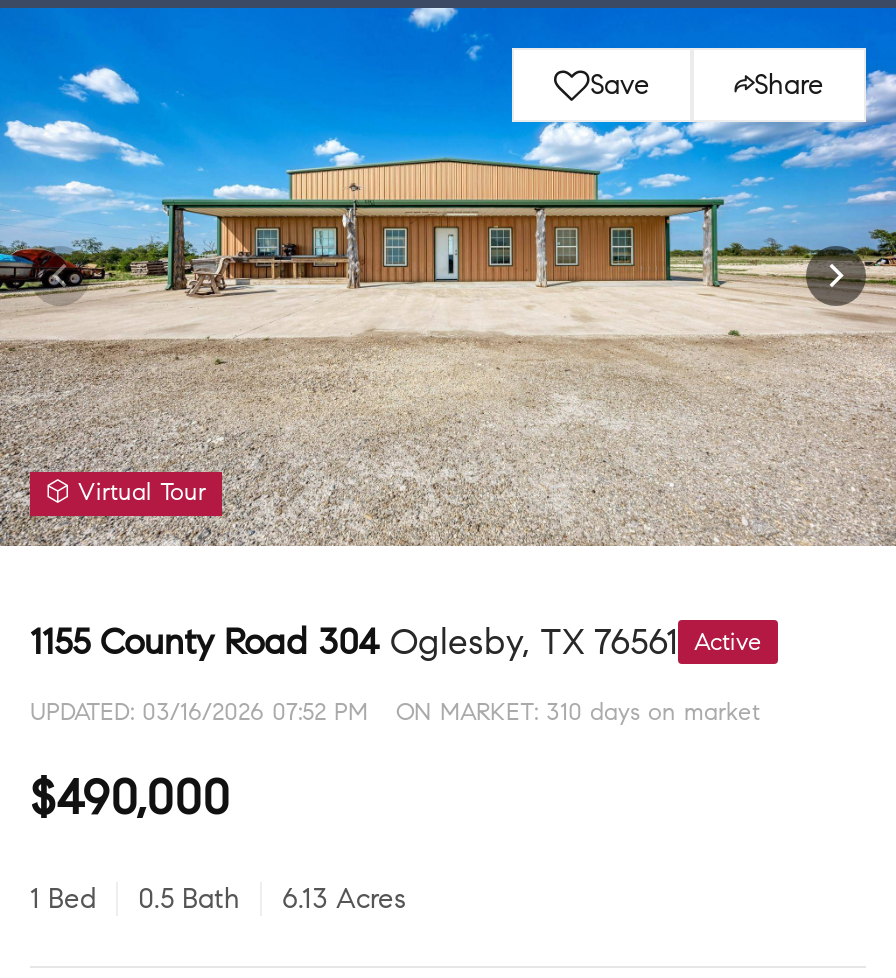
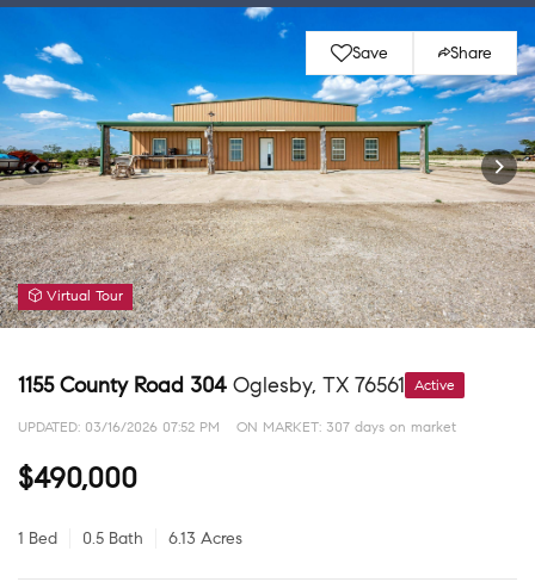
[396,696,760,726] ON MARKET: 310 days on market -> [236,417,456,435] ON MARKET: 307 days on market

